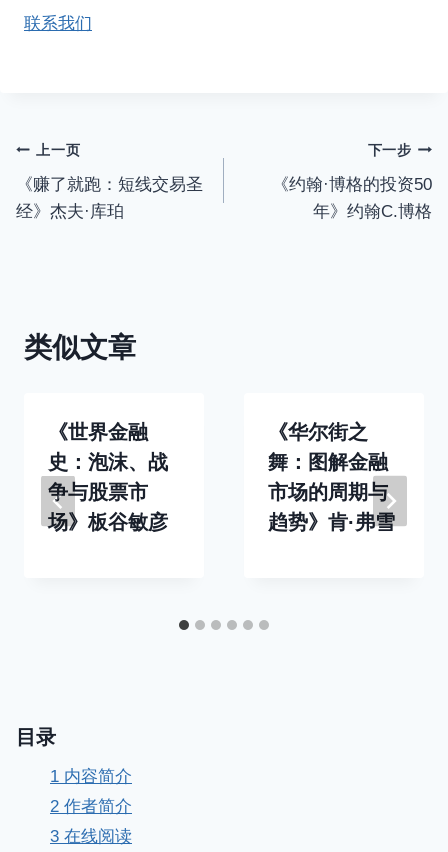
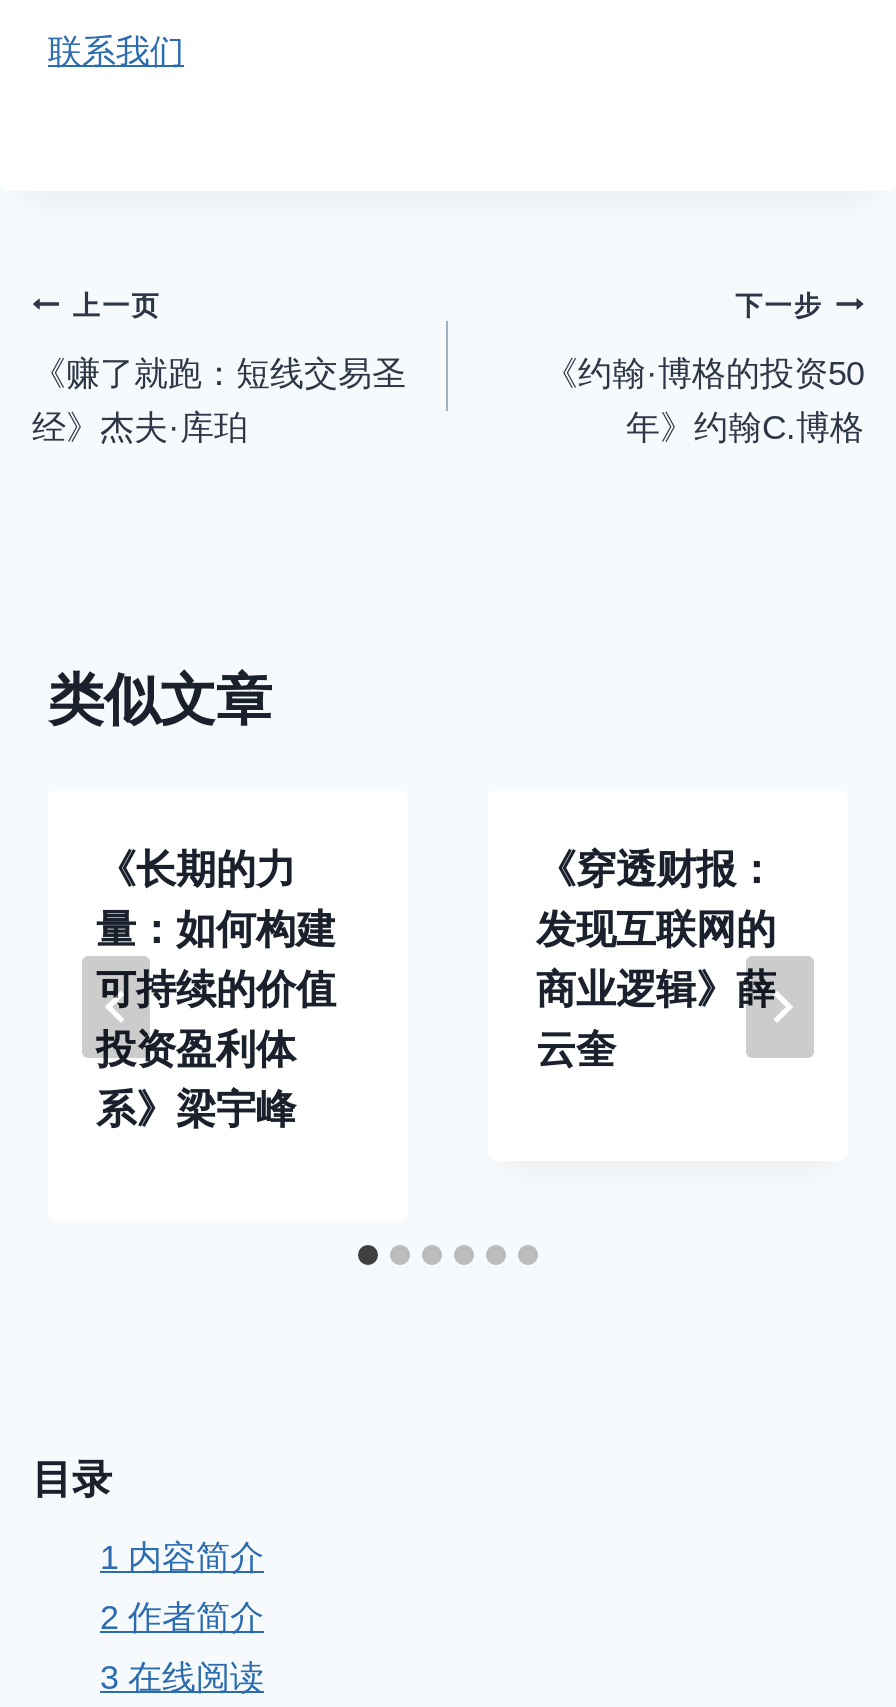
[48,421,168,533] 《世界金融 | 史：泡沫、战 | 争与股票市 | 场》板谷敏彦 -> [96,847,336,1131] 《长期的力 | 量：如何构建 | 可持续的价值 | 投资盈利体 | 系》梁宇峰
[268,421,395,533] 《华尔街之 | 舞：图解金融 | 市场的周期与 | 趋势》肯·弗雪 -> [536,847,776,1071] 《穿透财报： | 发现互联网的 | 商业逻辑》薛 | 云奎

